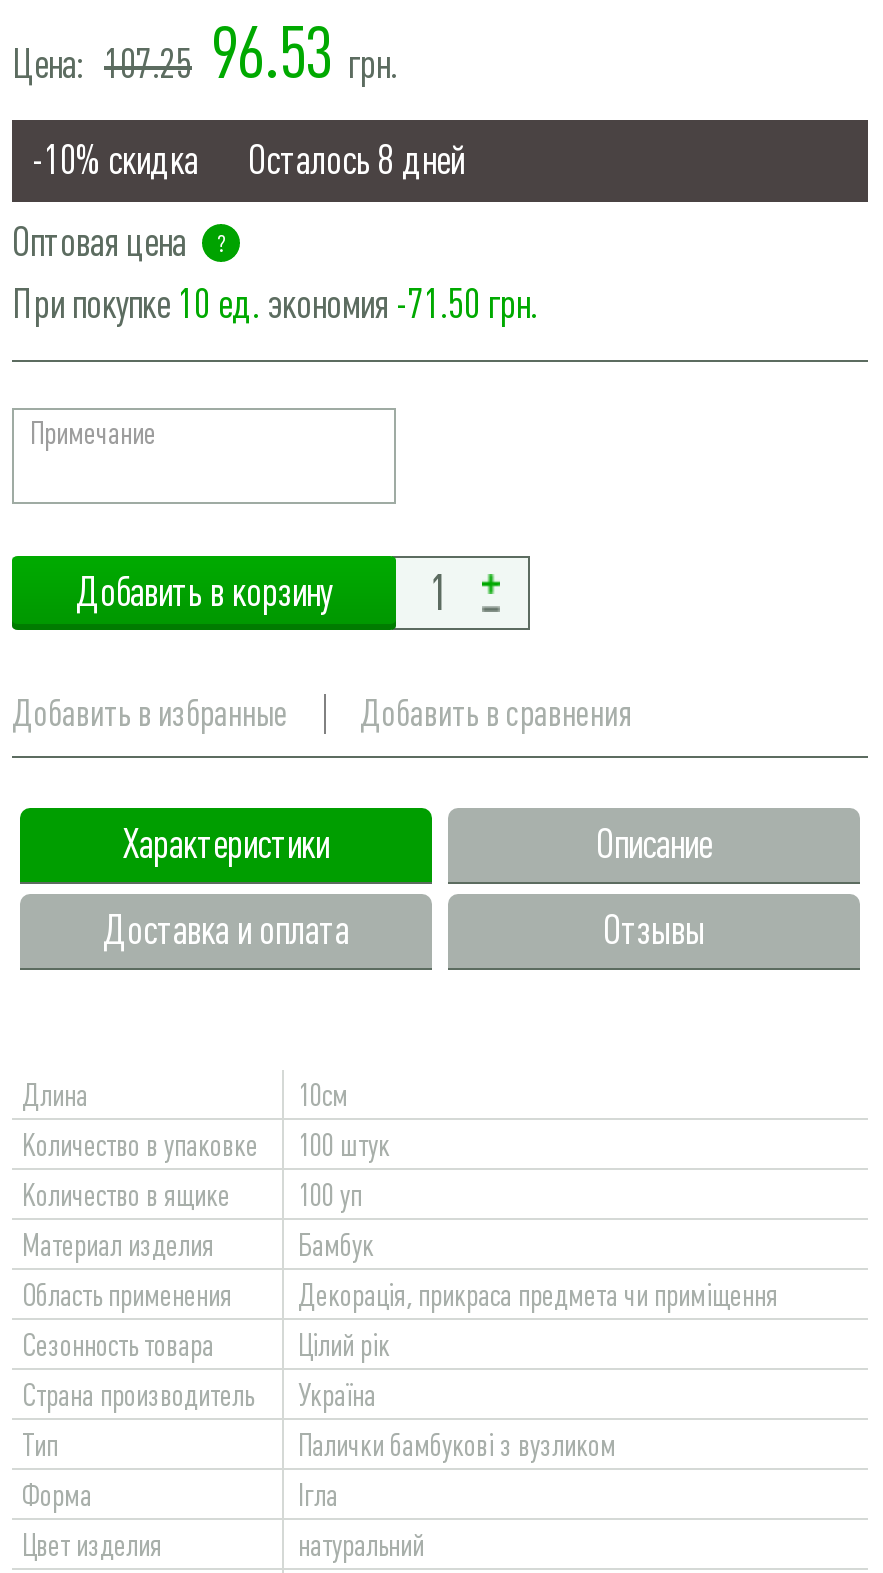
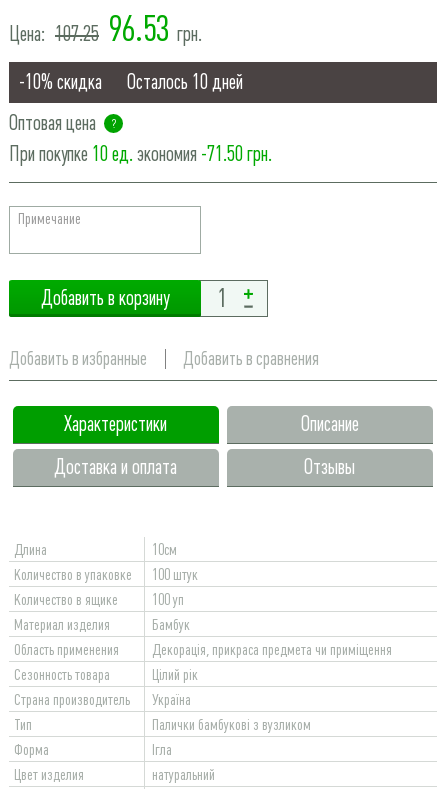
[248,138,464,184] Осталось 8 дней -> [127,71,243,94] Осталось 10 дней

